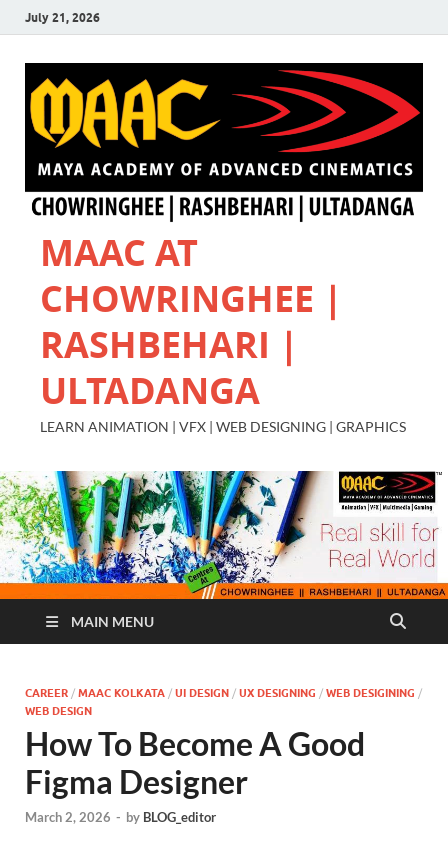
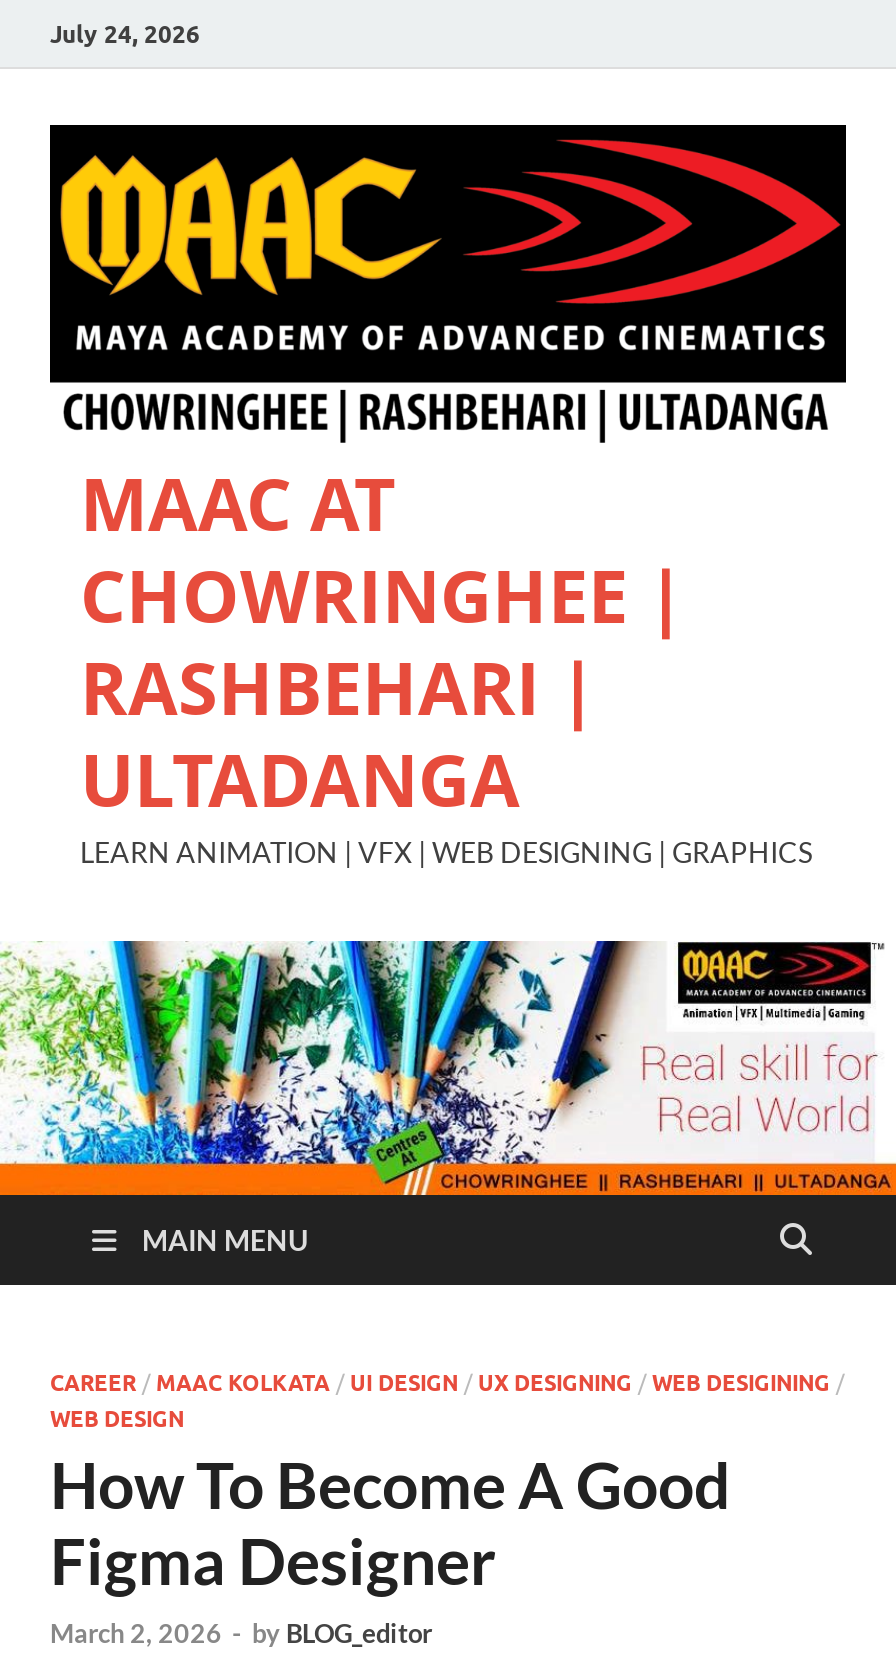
[25,9,100,24] July 21, 2026 -> [50,18,200,48] July 24, 2026

